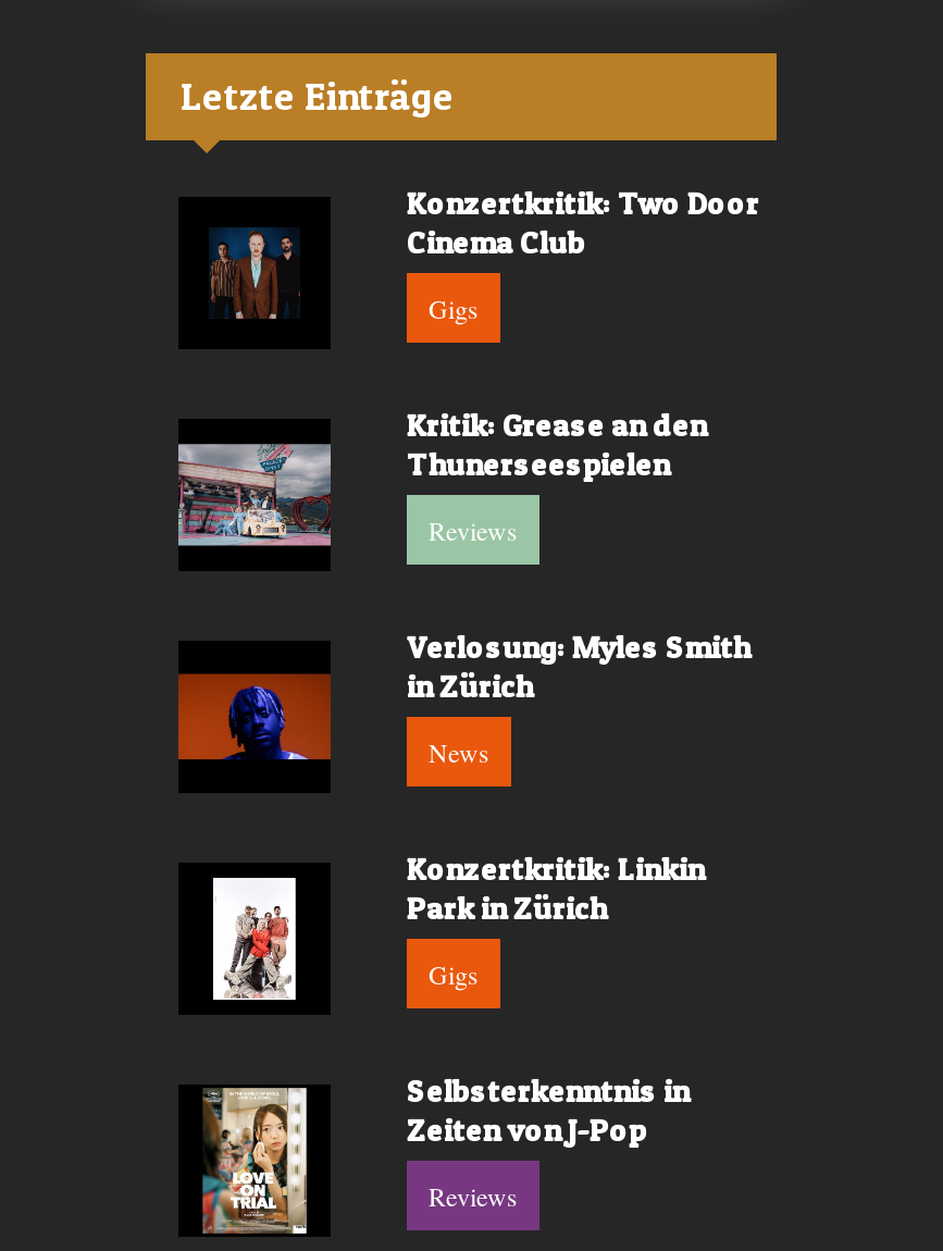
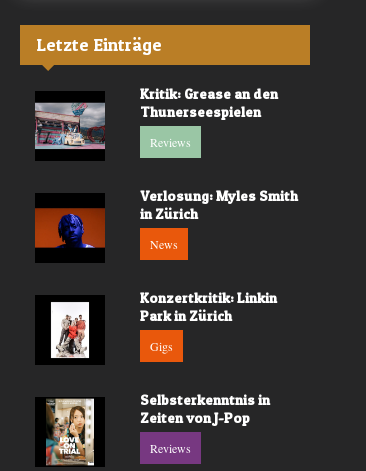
[178,183,759,325] [image] | Konzertkritik: Two Door | Cinema Club | Gigs -> none

